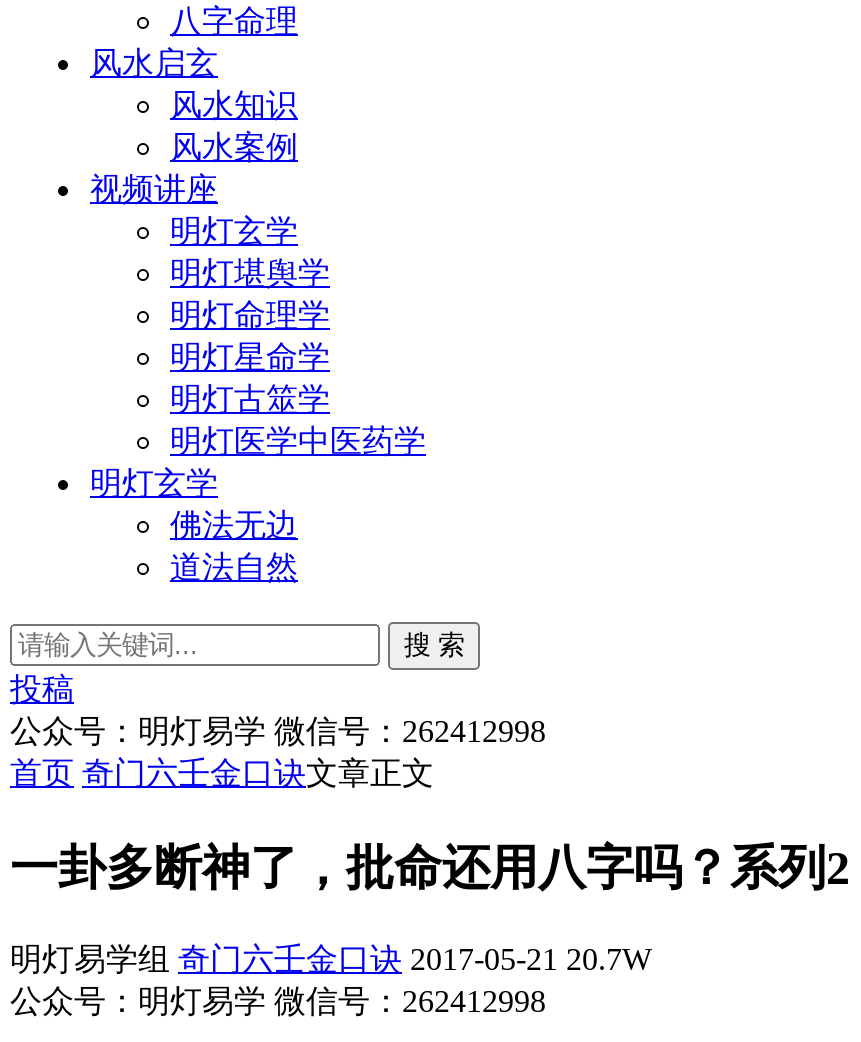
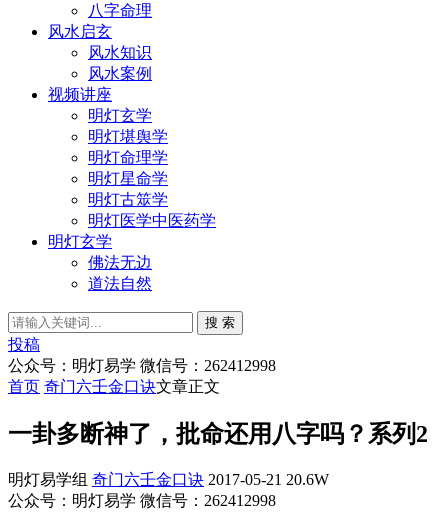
[10,942,652,976] 明灯易学组 奇门六壬金口诀 2017-05-21 20.7W -> [8,471,329,488] 明灯易学组 奇门六壬金口诀 2017-05-21 20.6W

